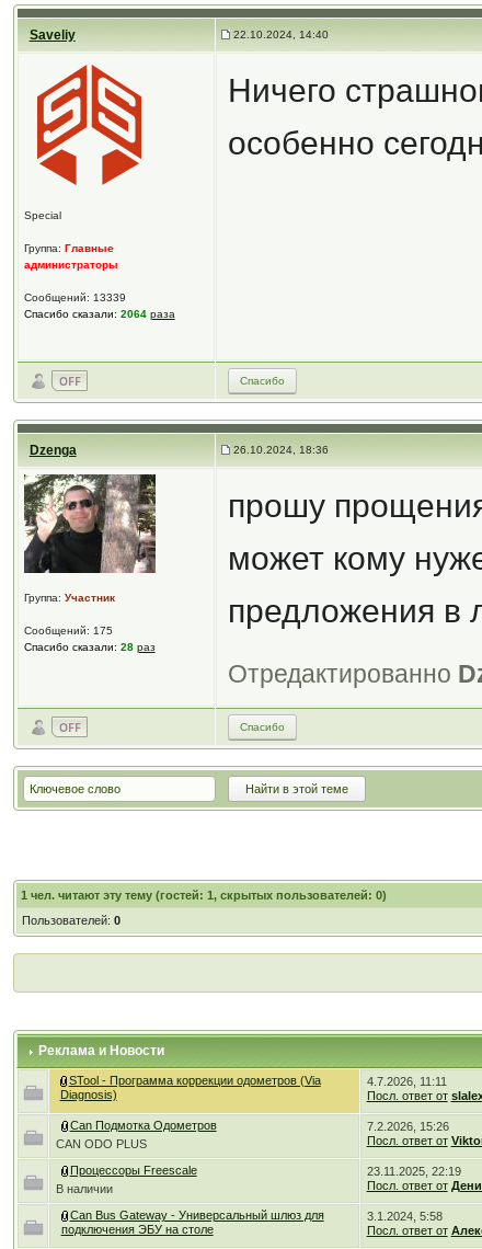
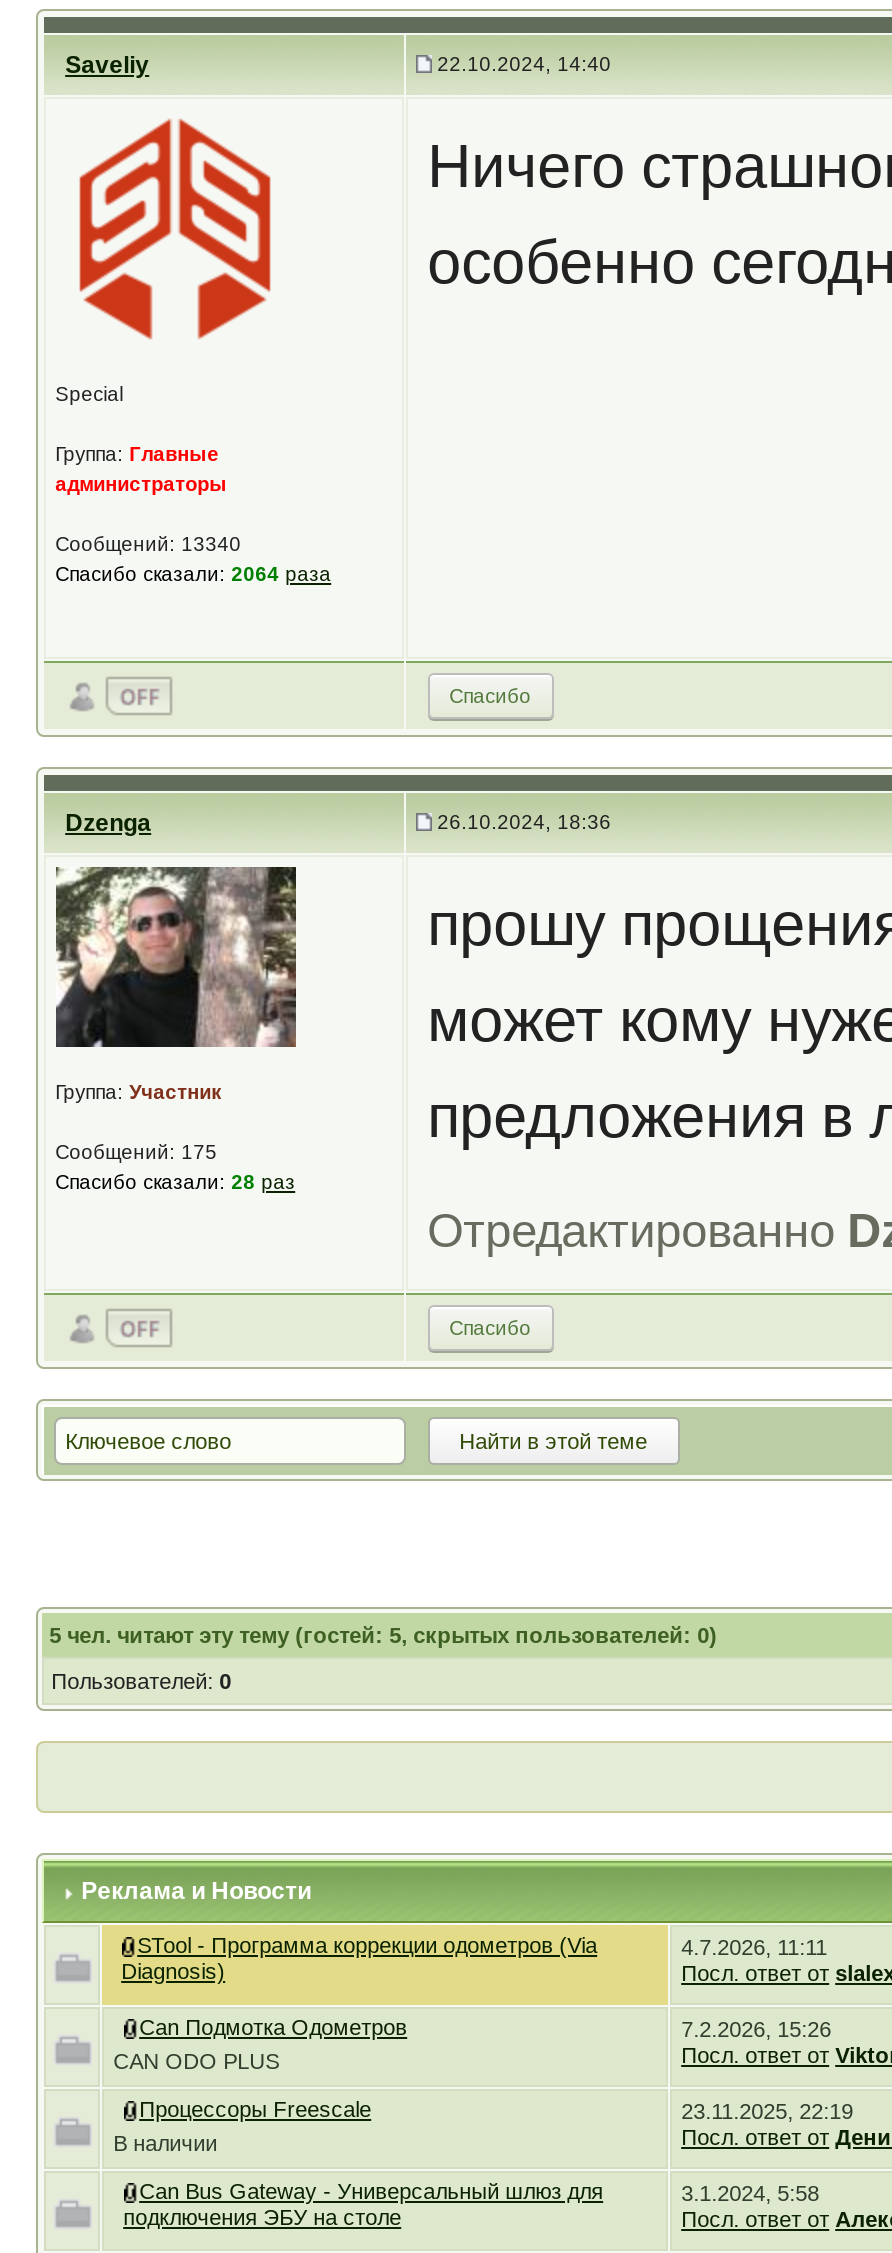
[24,291,126,303] Сообщений: 13339 -> [55,533,241,555] Сообщений: 13340
[20,889,386,902] 1 чел. читают эту тему (гостей: 1, скрытых пользователей: 0) -> [49,1623,717,1647] 5 чел. читают эту тему (гостей: 5, скрытых пользователей: 0)

